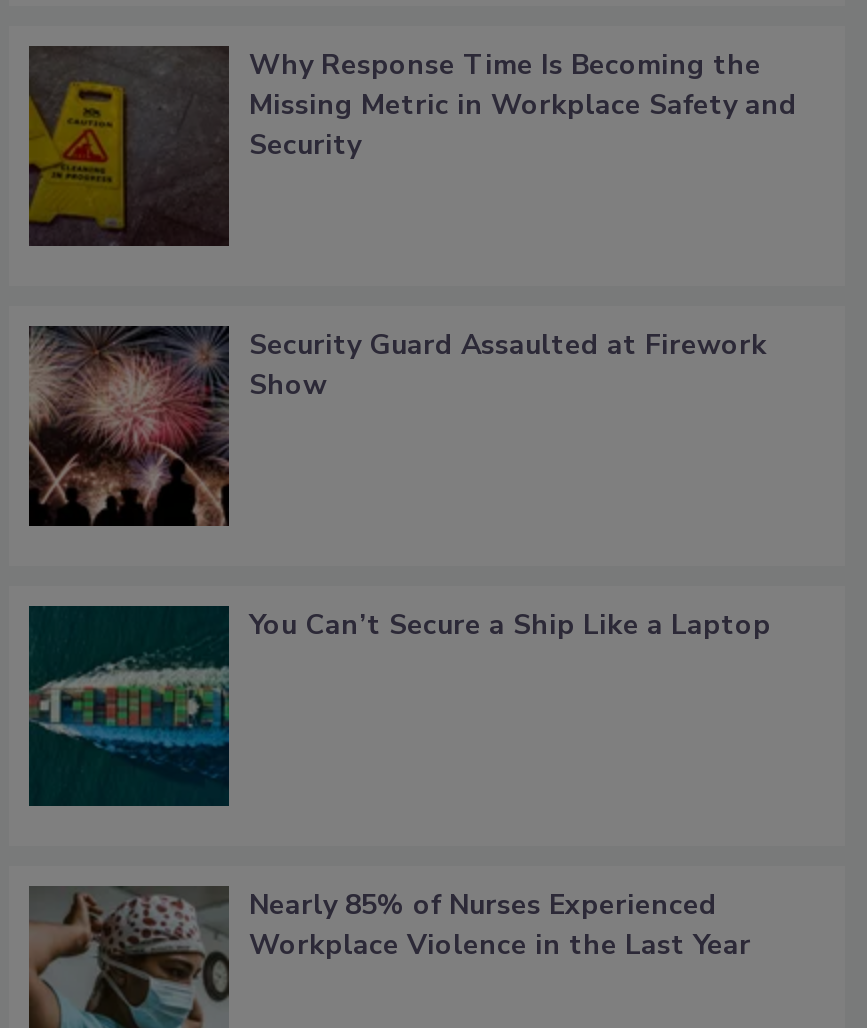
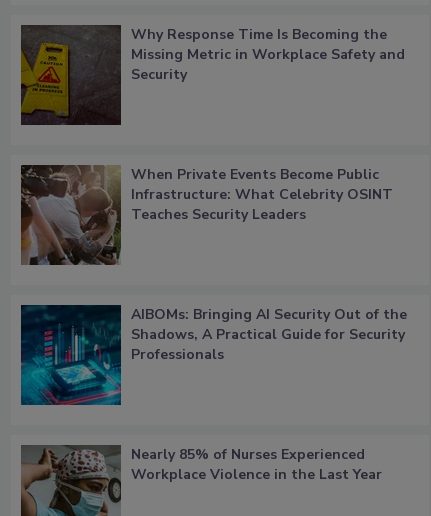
[27,324,767,528] [image] | Security Guard Assaulted at Firework | Show -> [20,165,393,266] [image] | When Private Events Become Public | Infrastructure: What Celebrity OSINT | Teaches Security Leaders
[27,606,771,808] [image] | You Can’t Secure a Ship Like a Laptop -> [20,305,407,406] [image] | AIBOMs: Bringing AI Security Out of the | Shadows, A Practical Guide for Security | Professionals

